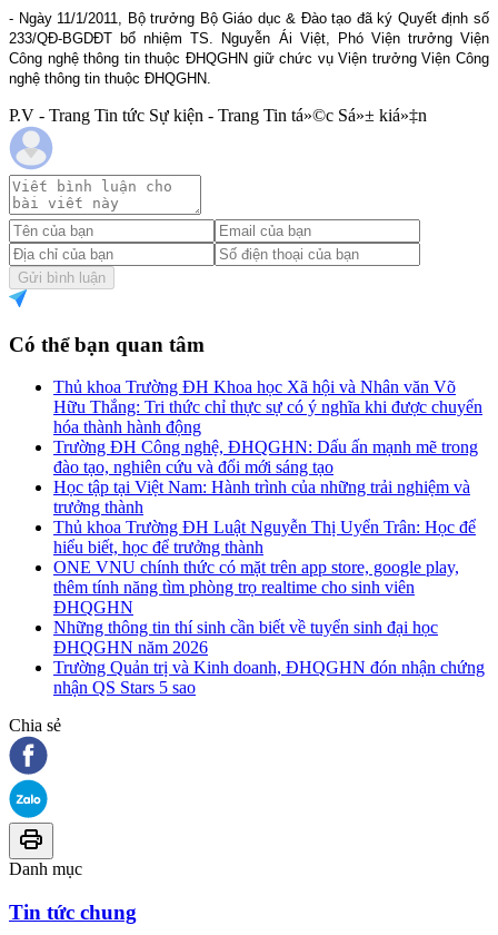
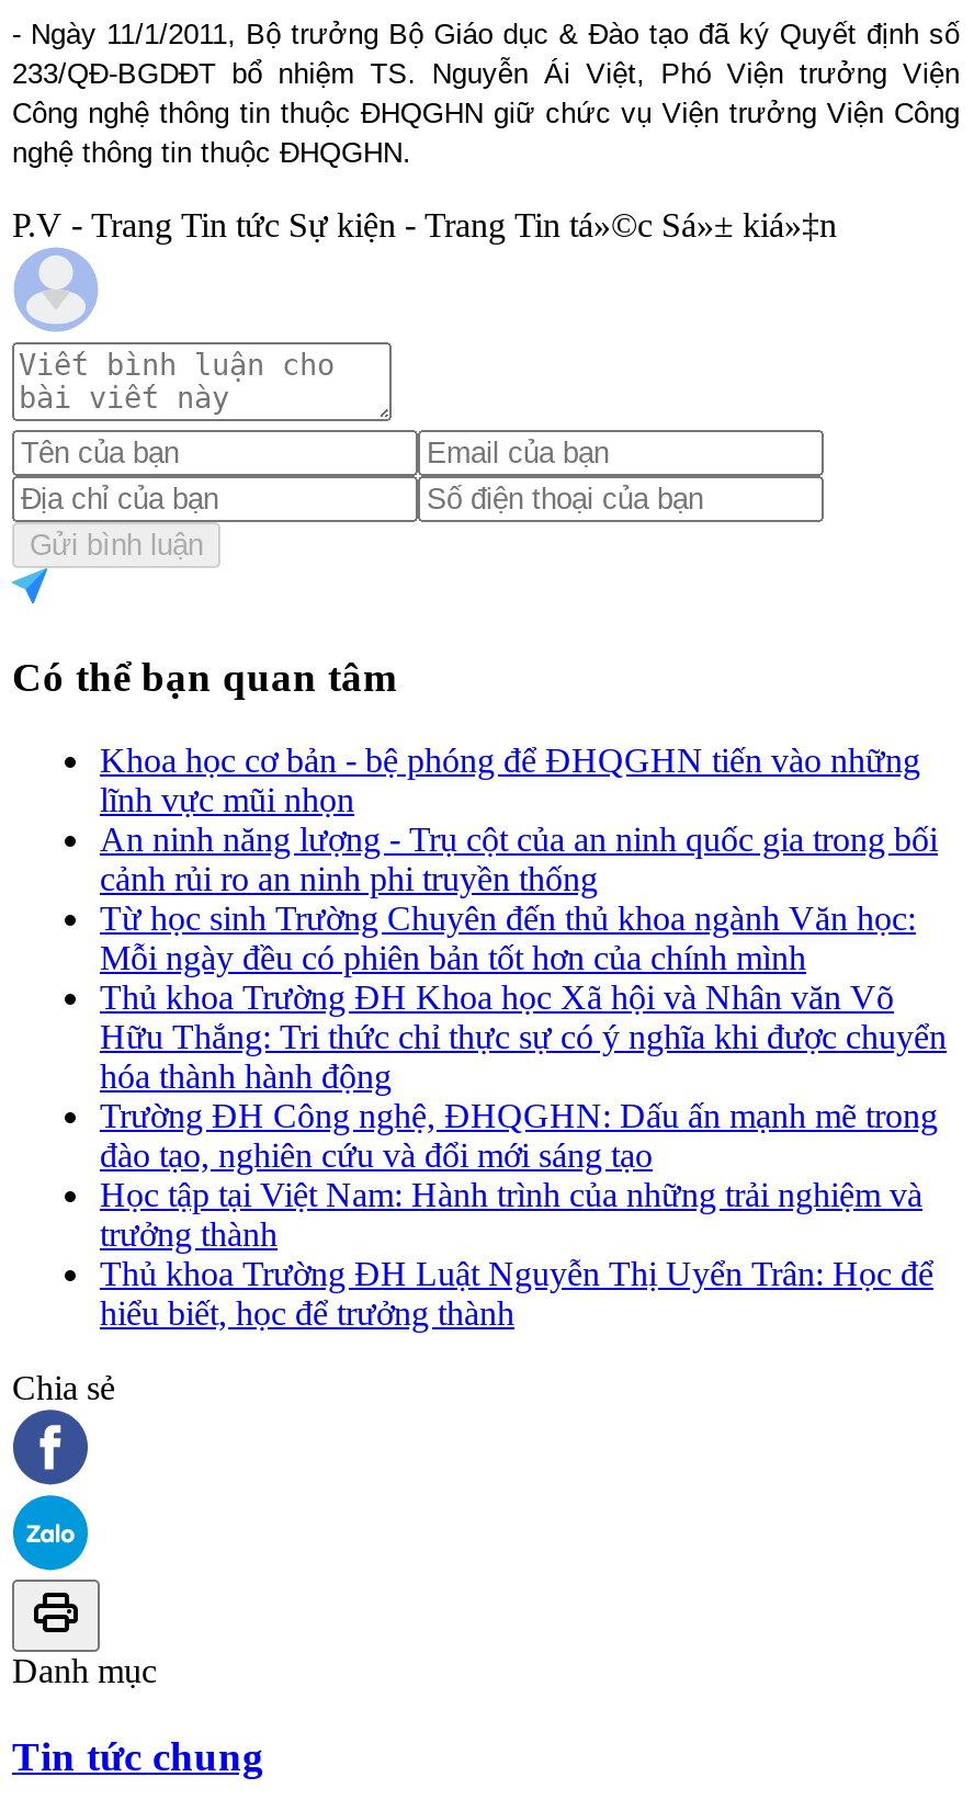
none -> [100,742,938,977] Khoa học cơ bản - bệ phóng để ĐHQGHN tiến vào những | lĩnh vực mũi nhọn | An ninh năng lượng - Trụ cột của an ninh quốc gia trong bối | cảnh rủi ro an ninh phi truyền thống | Từ học sinh Trường Chuyên đến thủ khoa ngành Văn học: | Mỗi ngày đều có phiên bản tốt hơn của chính mình
moved [53,378,482,557] -> [100,979,947,1332]: Thủ khoa Trường ĐH Khoa học Xã hội và Nhân văn Võ | Hữu Thắng: Tri thức chỉ thực sự có ý nghĩa khi được chuyển | hóa thành hành động | ... | Thủ khoa Trường ĐH Luật Nguyễn Thị Uyển Trân: Học để | hiểu biết, học để trưởng thành
[53,558,485,697] ONE VNU chính thức có mặt trên app store, google play, | thêm tính năng tìm phòng trọ realtime cho sinh viên | ĐHQGHN | Những thông tin thí sinh cần biết về tuyển sinh đại học | ĐHQGHN năm 2026 | Trường Quản trị và Kinh doanh, ĐHQGHN đón nhận chứng | nhận QS Stars 5 sao -> none

